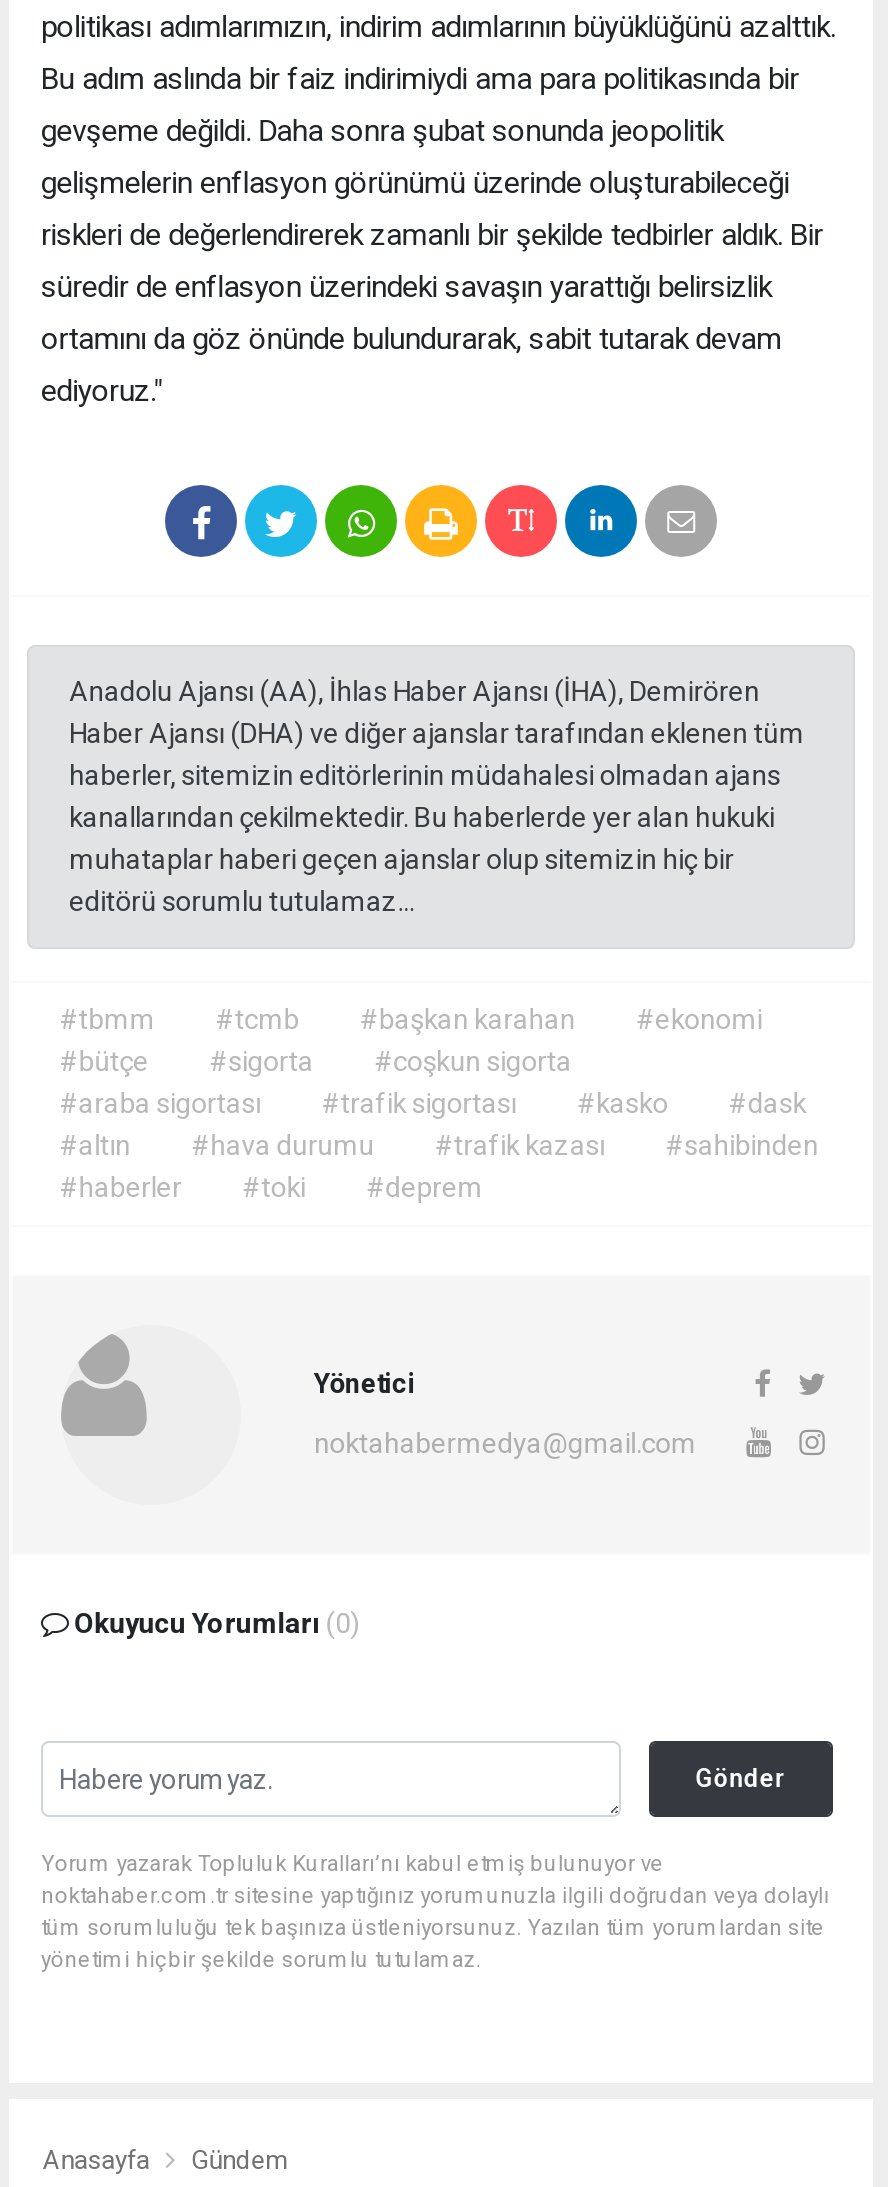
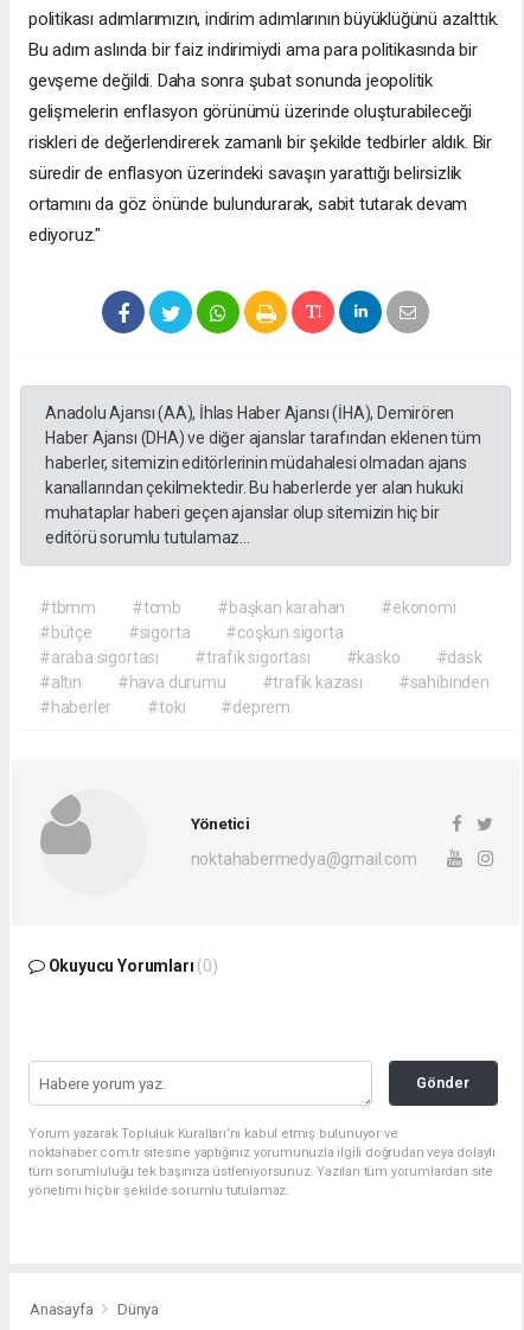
[191,2146,287,2176] Gündem -> [117,1301,159,1319] Dünya

